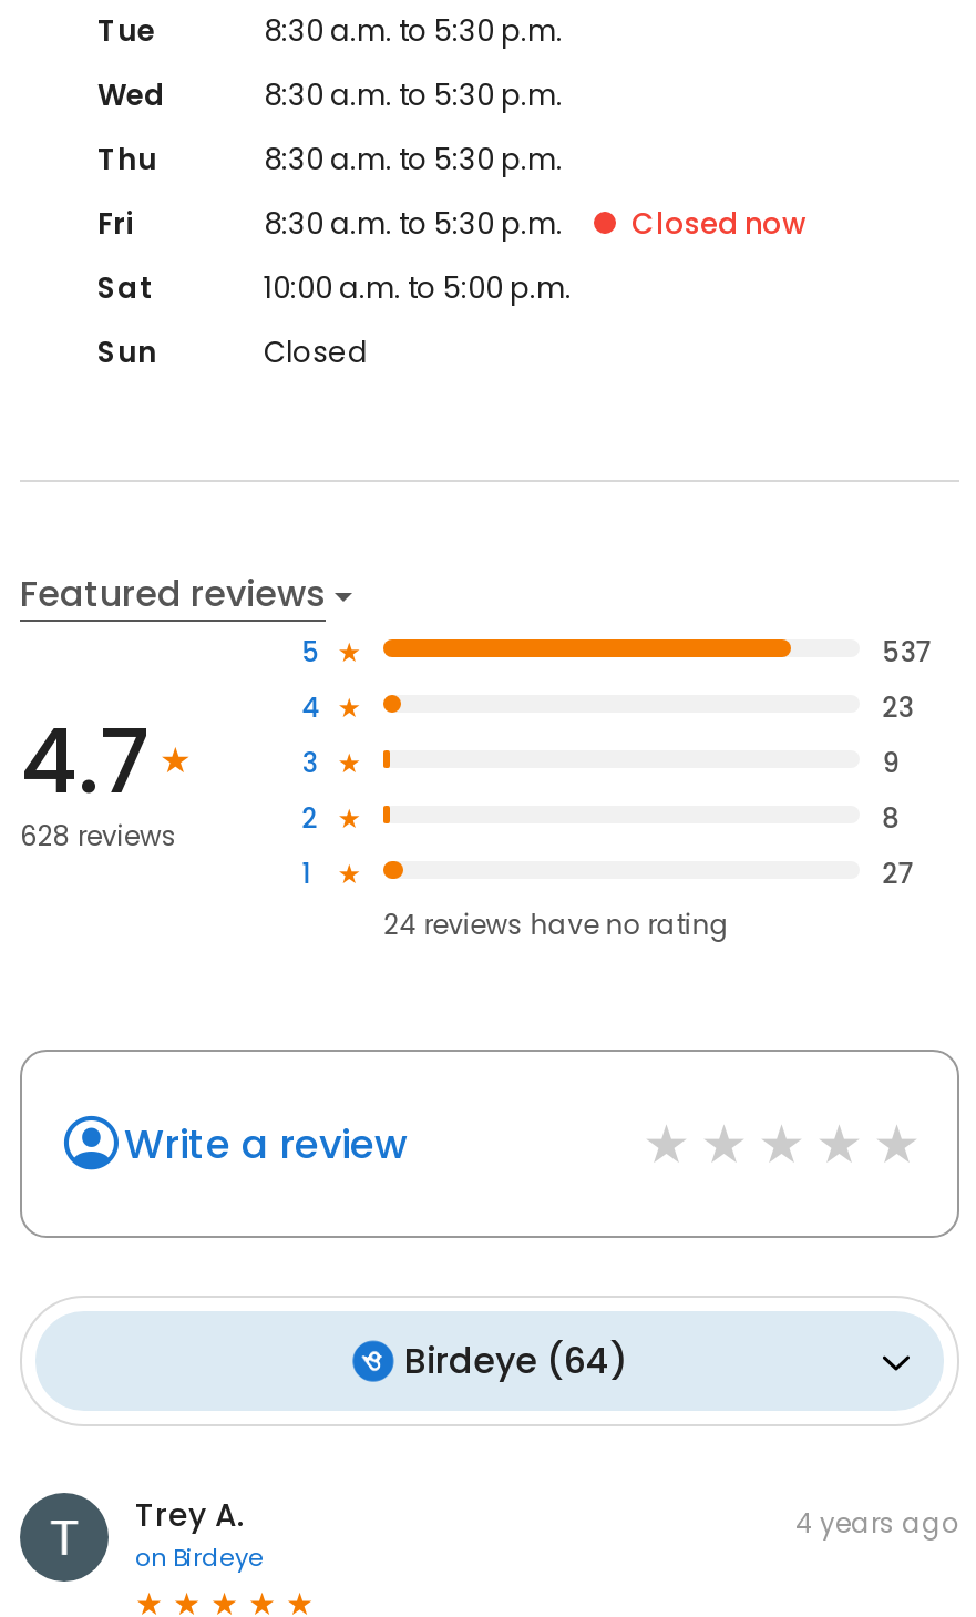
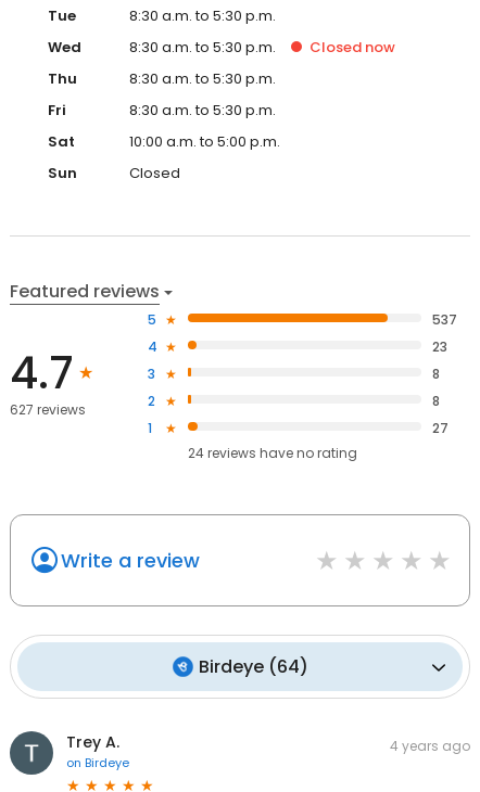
moved [631,204,807,246] -> [310,37,395,58]: Closed now
[882,744,900,781] 9 -> [432,365,440,383] 8
[20,817,177,854] 628 reviews -> [10,400,86,419] 627 reviews

